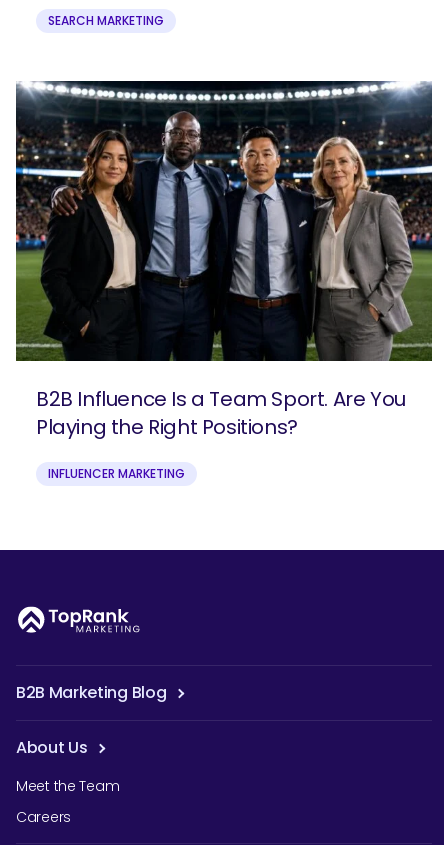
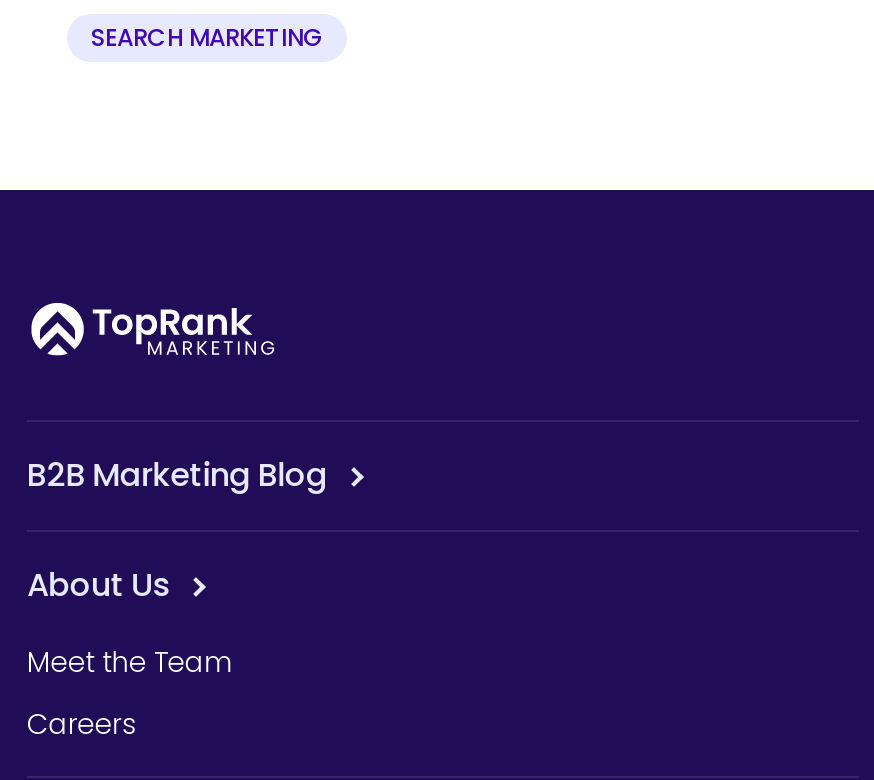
[15,80,433,482] [image] | B2B Influence Is a Team Sport. Are You | Playing the Right Positions? | INFLUENCER MARKETING -> none

